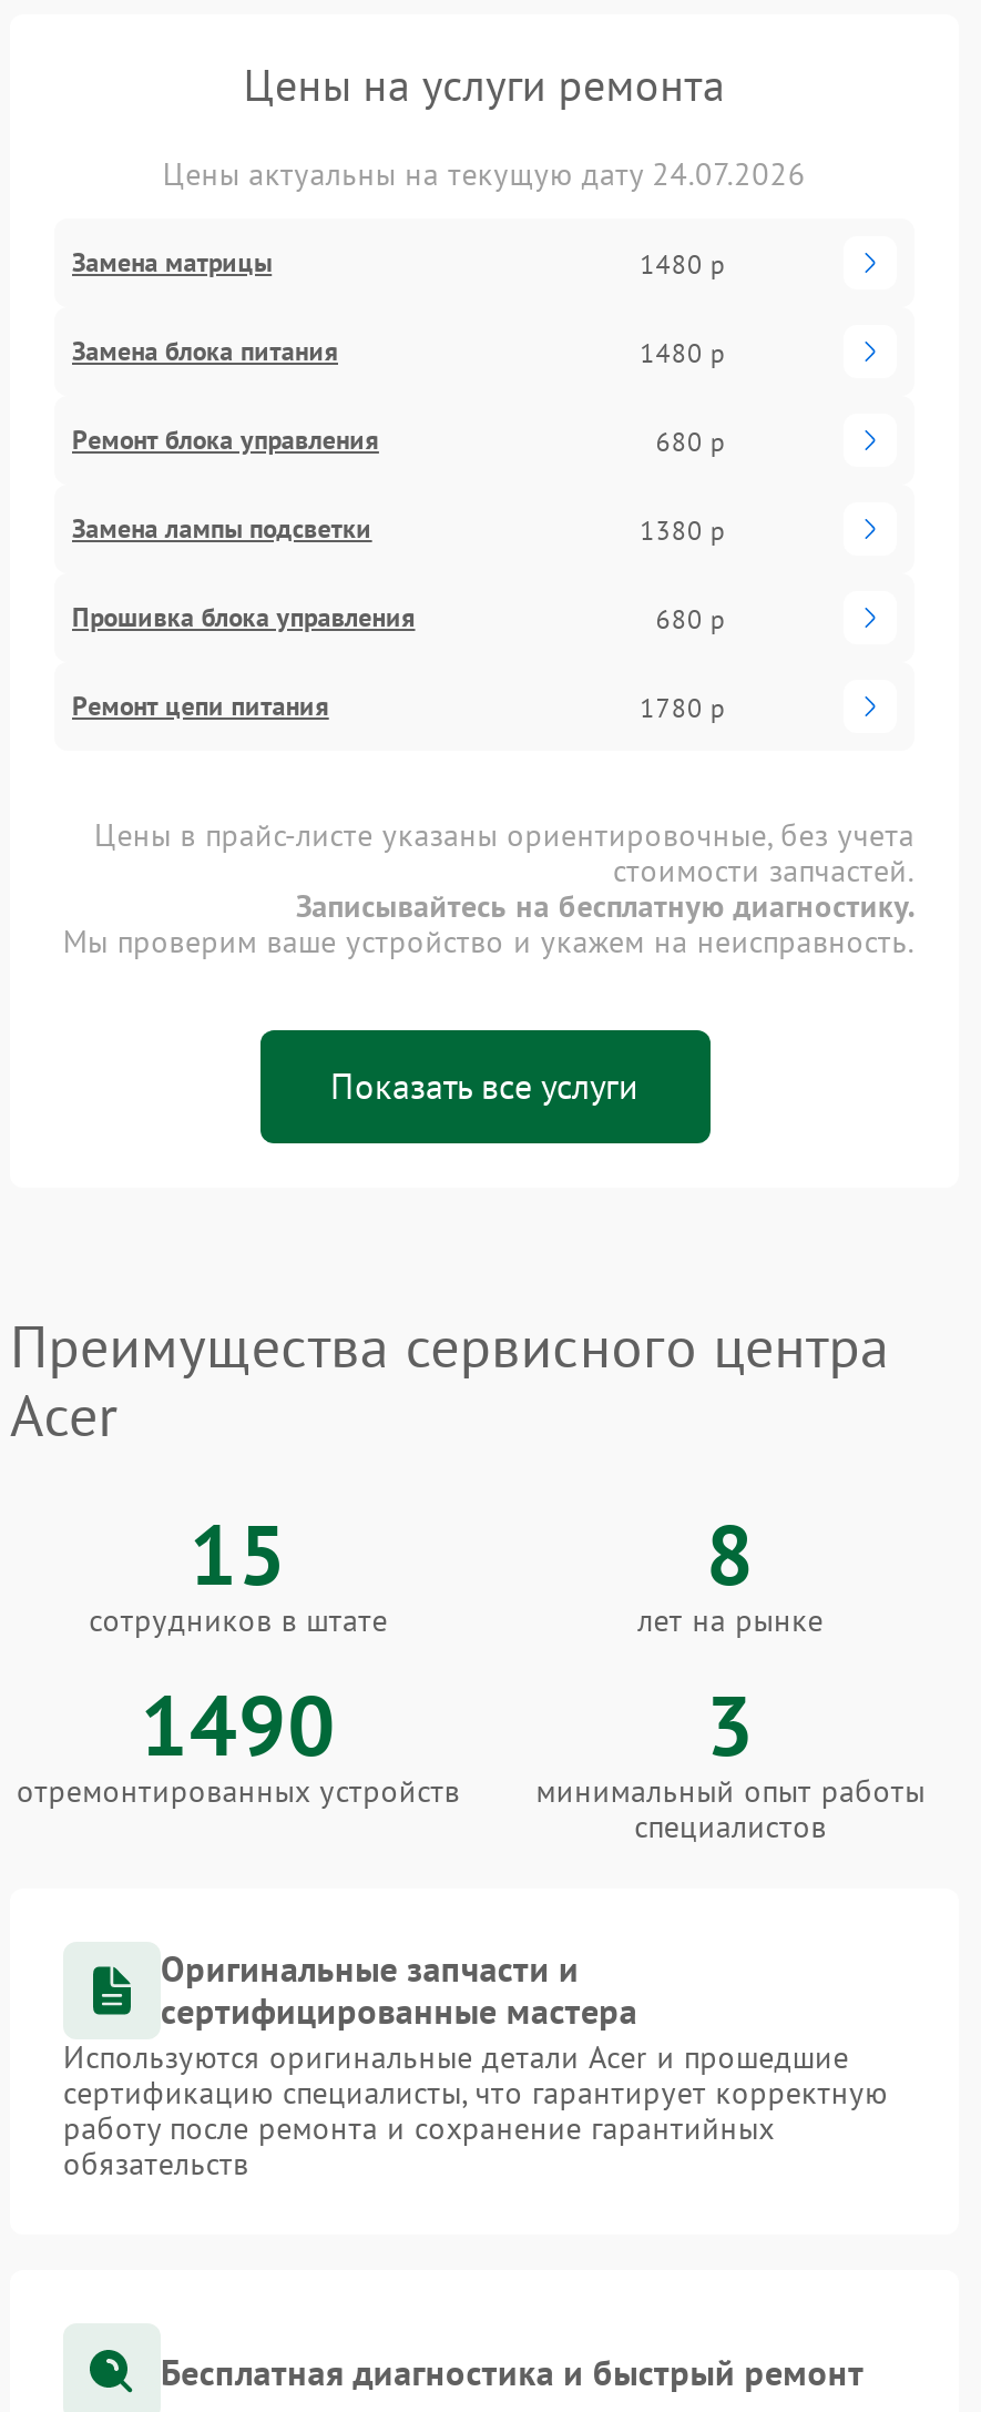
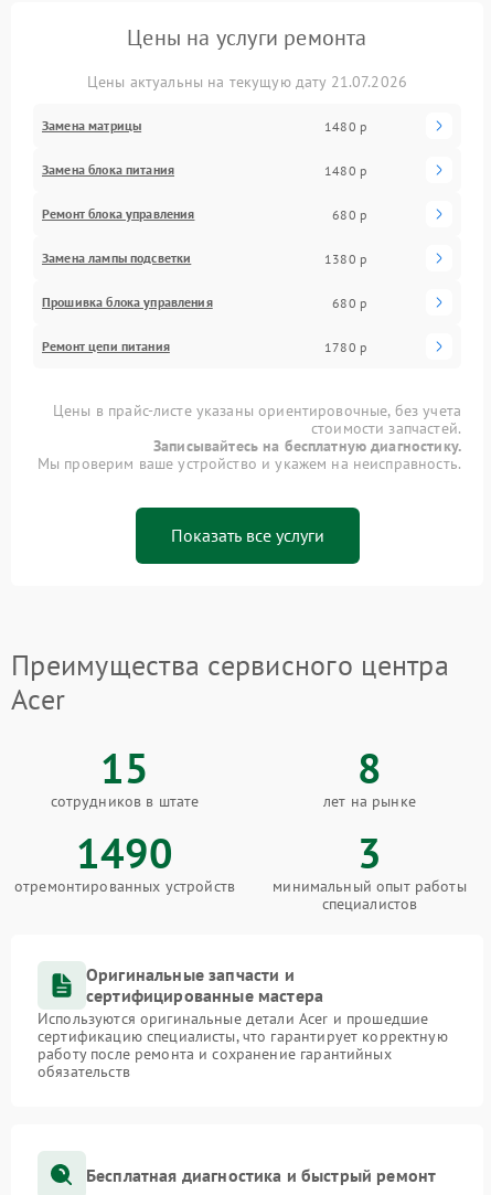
[163,154,806,194] Цены актуальны на текущую дату 24.07.2026 -> [87,72,407,92] Цены актуальны на текущую дату 21.07.2026

